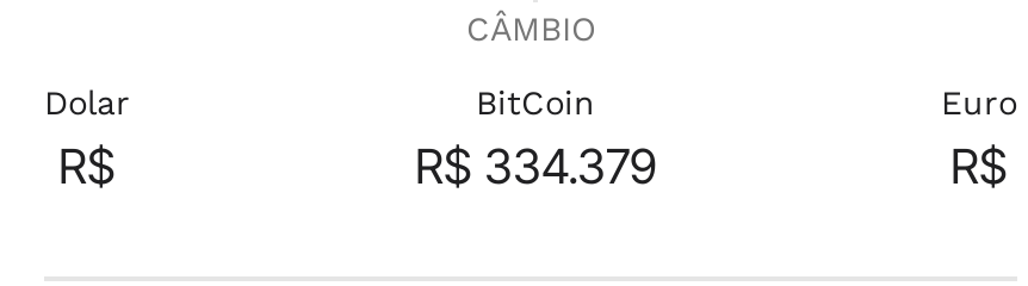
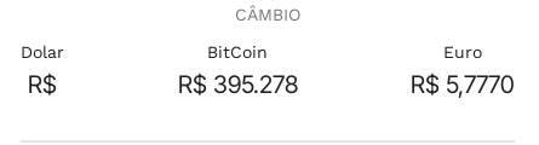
[415,138,656,195] R$ 334.379 -> [177,70,297,99] R$ 395.278
[950,138,1008,195] R$ -> [411,70,515,99] R$ 5,7770

